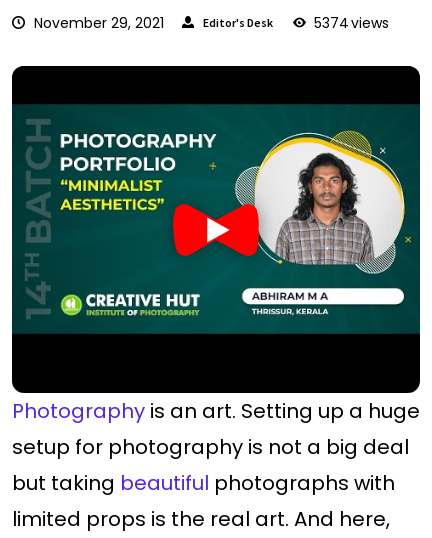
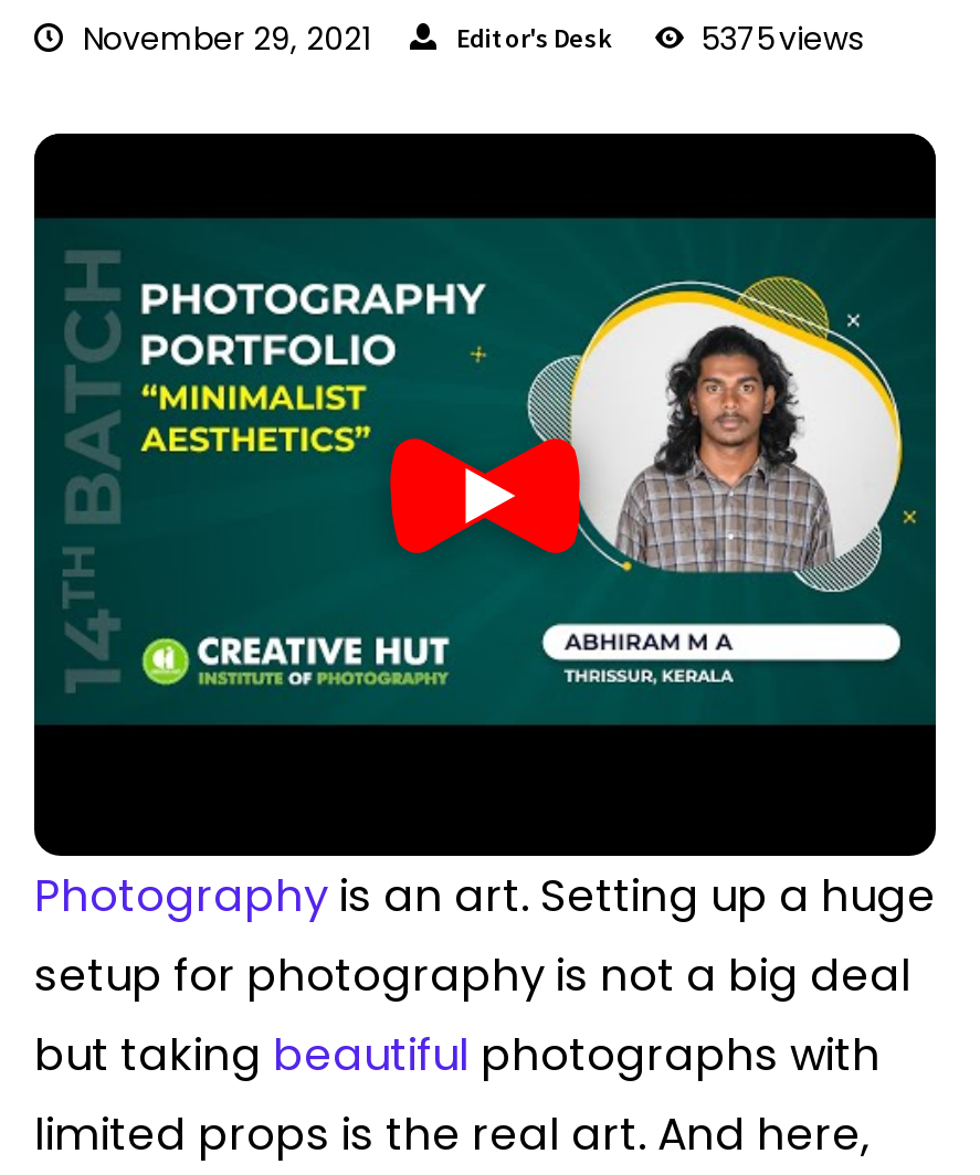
[314,13,389,33] 5374 views -> [702,17,863,61] 5375 views

